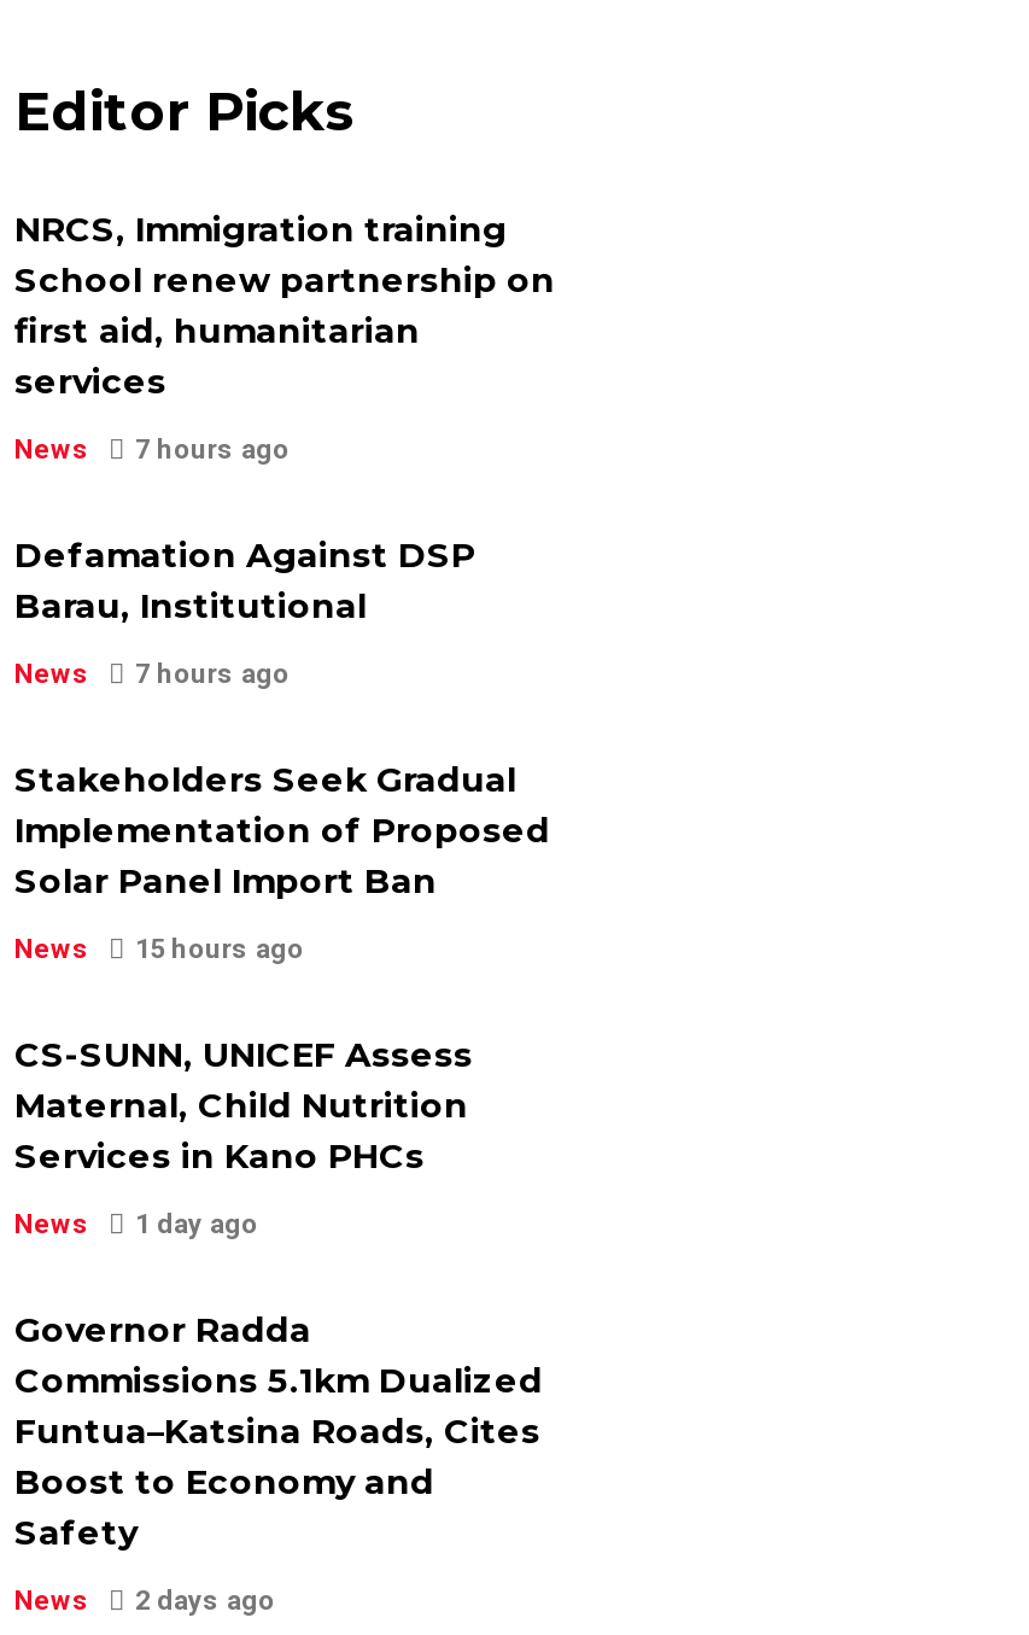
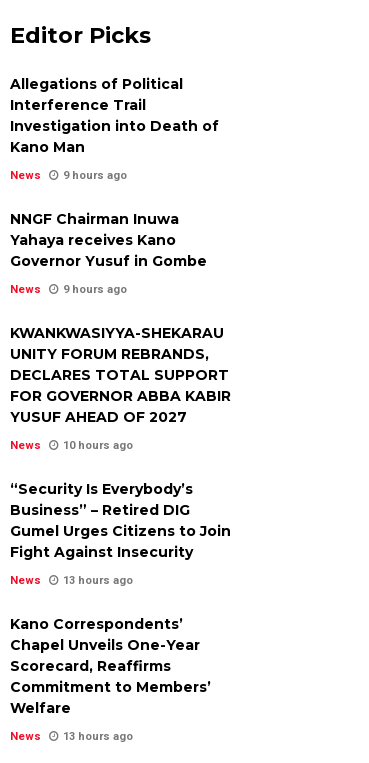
[14,209,555,404] NRCS, Immigration training | School renew partnership on | first aid, humanitarian | services -> [10,75,219,156] Allegations of Political | Interference Trail | Investigation into Death of | Kano Man
[14,436,290,467] News 7 hours ago -> [10,169,127,182] News 9 hours ago
[14,535,475,629] Defamation Against DSP | Barau, Institutional -> [10,210,207,270] NNGF Chairman Inuwa | Yahaya receives Kano | Governor Yusuf in Gombe
[14,660,290,691] News 7 hours ago -> [10,283,127,296] News 9 hours ago
[14,759,550,904] Stakeholders Seek Gradual | Implementation of Proposed | Solar Panel Import Ban -> [10,324,231,426] KWANKWASIYYA-SHEKARAU | UNITY FORUM REBRANDS, | DECLARES TOTAL SUPPORT | FOR GOVERNOR ABBA KABIR | YUSUF AHEAD OF 2027
[14,935,304,967] News 15 hours ago -> [10,439,133,452] News 10 hours ago
[14,1034,473,1179] CS-SUNN, UNICEF Assess | Maternal, Child Nutrition | Services in Kano PHCs -> [10,480,231,561] “Security Is Everybody’s | Business” – Retired DIG | Gumel Urges Citizens to Join | Fight Against Insecurity
[14,1210,258,1242] News 1 day ago -> [10,574,133,587] News 13 hours ago
[14,1309,543,1555] Governor Radda | Commissions 5.1km Dualized | Funtua–Katsina Roads, Cites | Boost to Economy and | Safety -> [10,615,211,717] Kano Correspondents’ | Chapel Unveils One-Year | Scorecard, Reaffirms | Commitment to Members’ | Welfare
[14,1587,275,1618] News 2 days ago -> [10,730,133,743] News 13 hours ago

